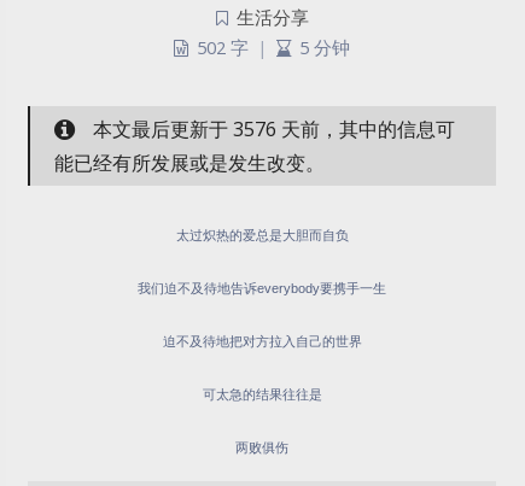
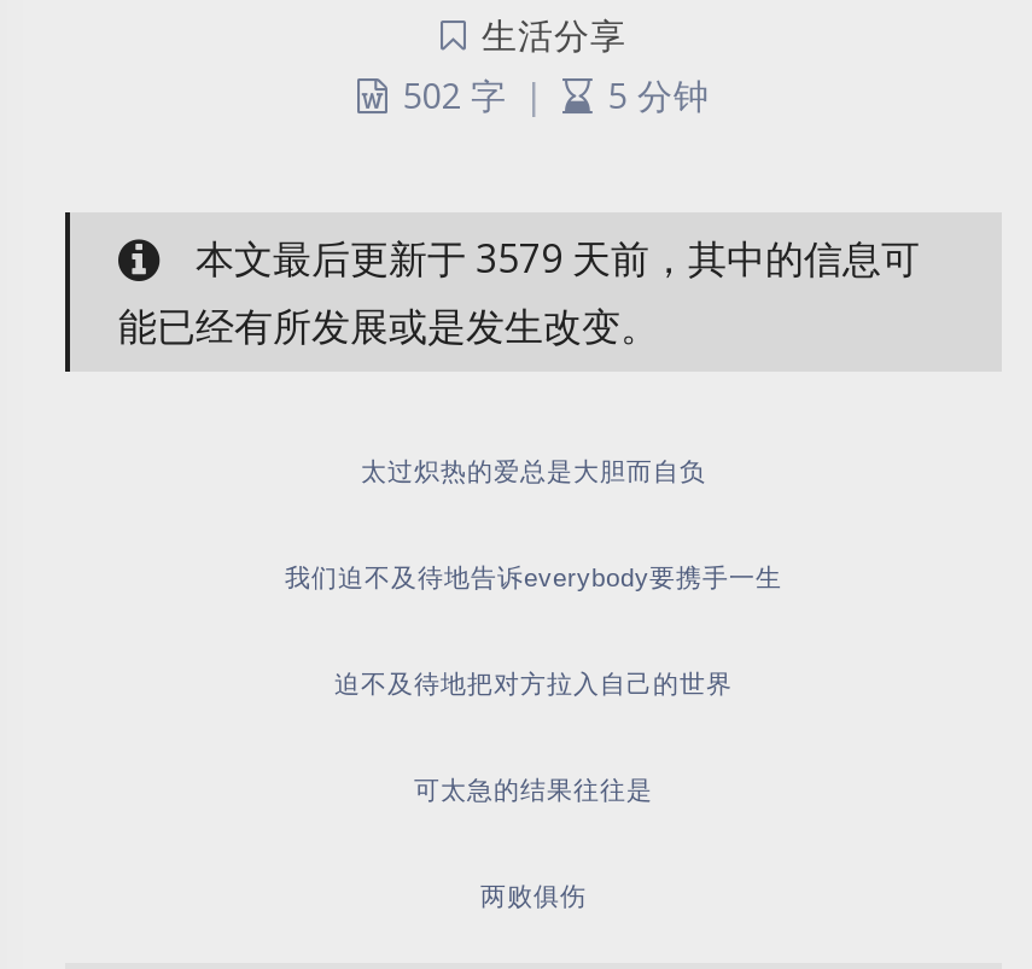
[93,116,455,142] 本文最后更新于 3576 天前，其中的信息可 -> [196,232,920,285] 本文最后更新于 3579 天前，其中的信息可

